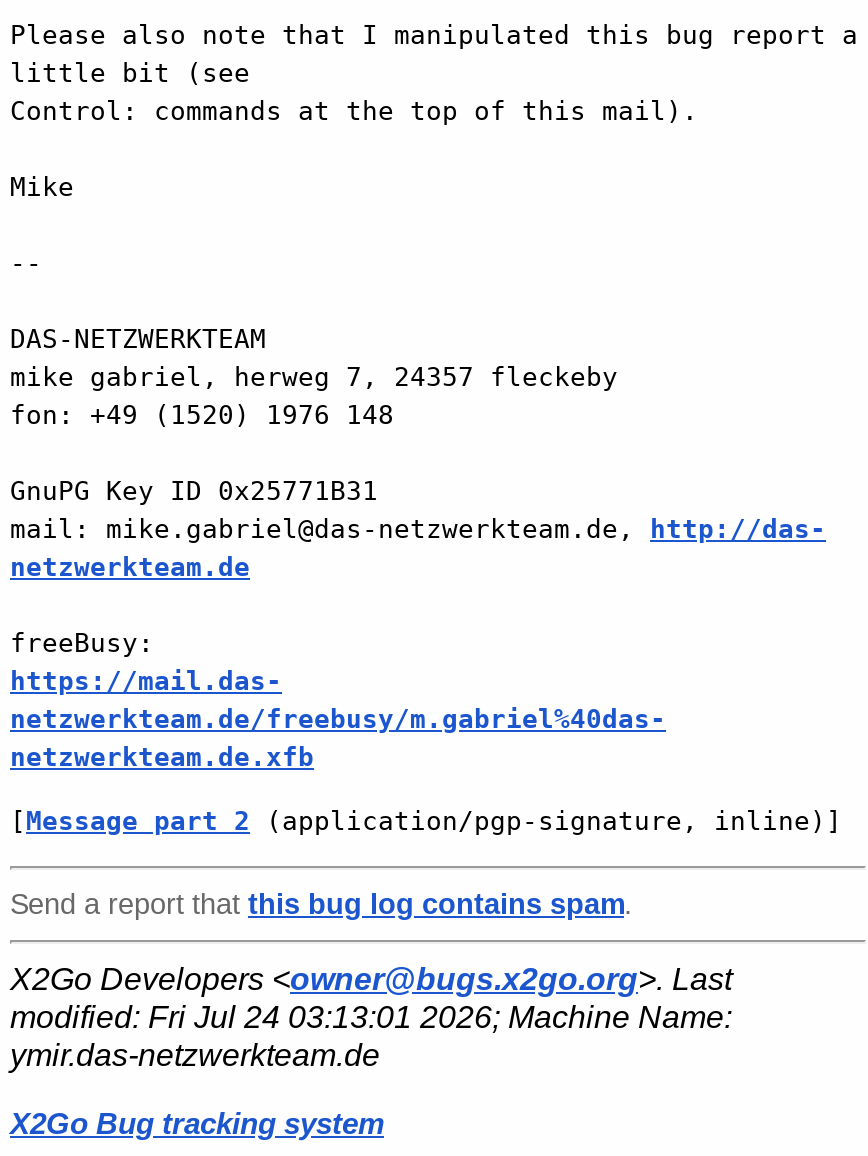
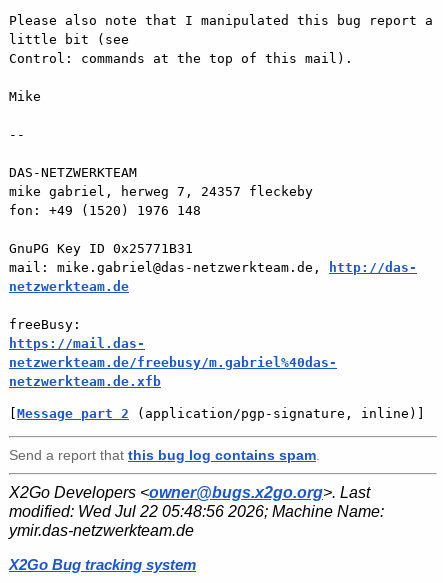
[10,999,732,1033] modified: Fri Jul 24 03:13:01 2026; Machine Name: -> [9,503,384,520] modified: Wed Jul 22 05:48:56 2026; Machine Name:

